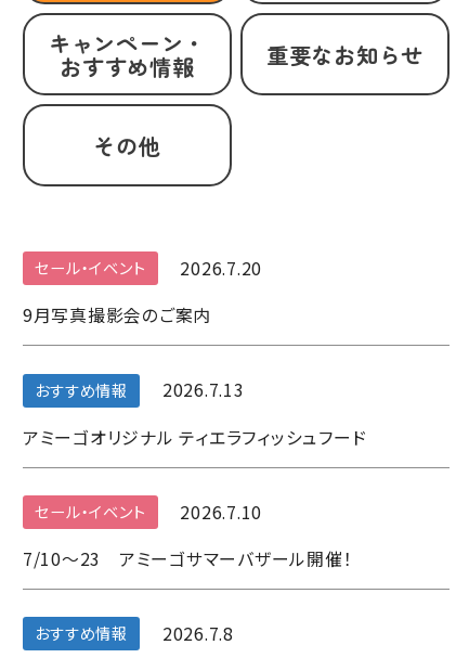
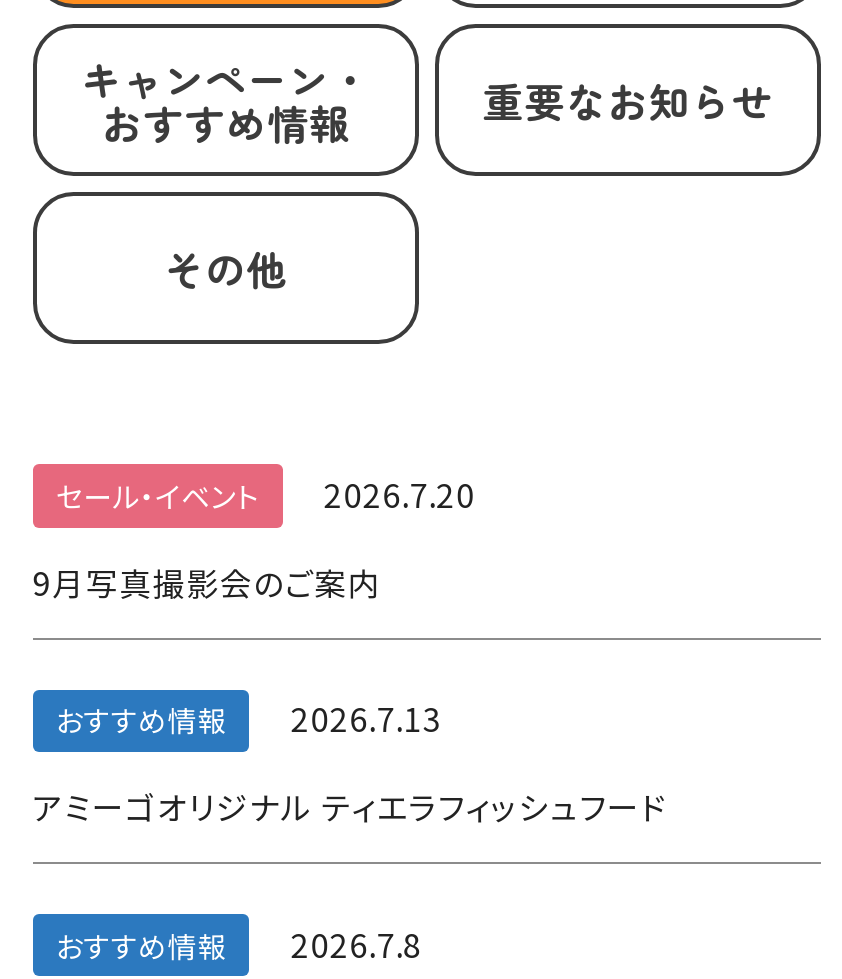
[23,499,352,572] セール・イベント | 2026.7.10 | 7/10～23 アミーゴサマーバザール開催！ -> none

